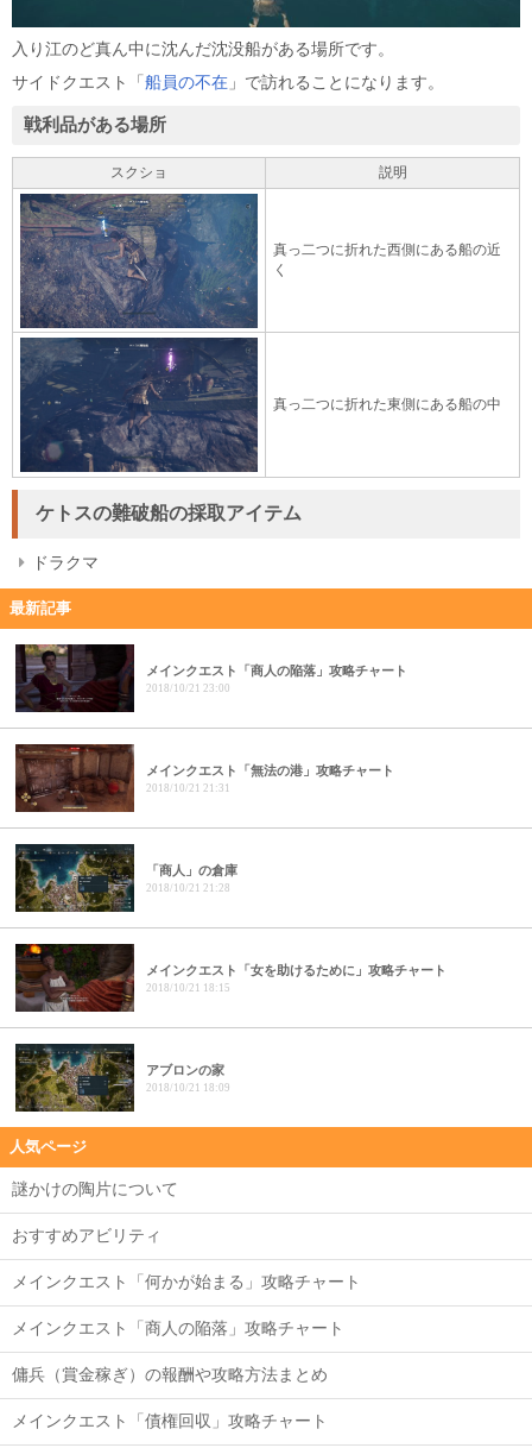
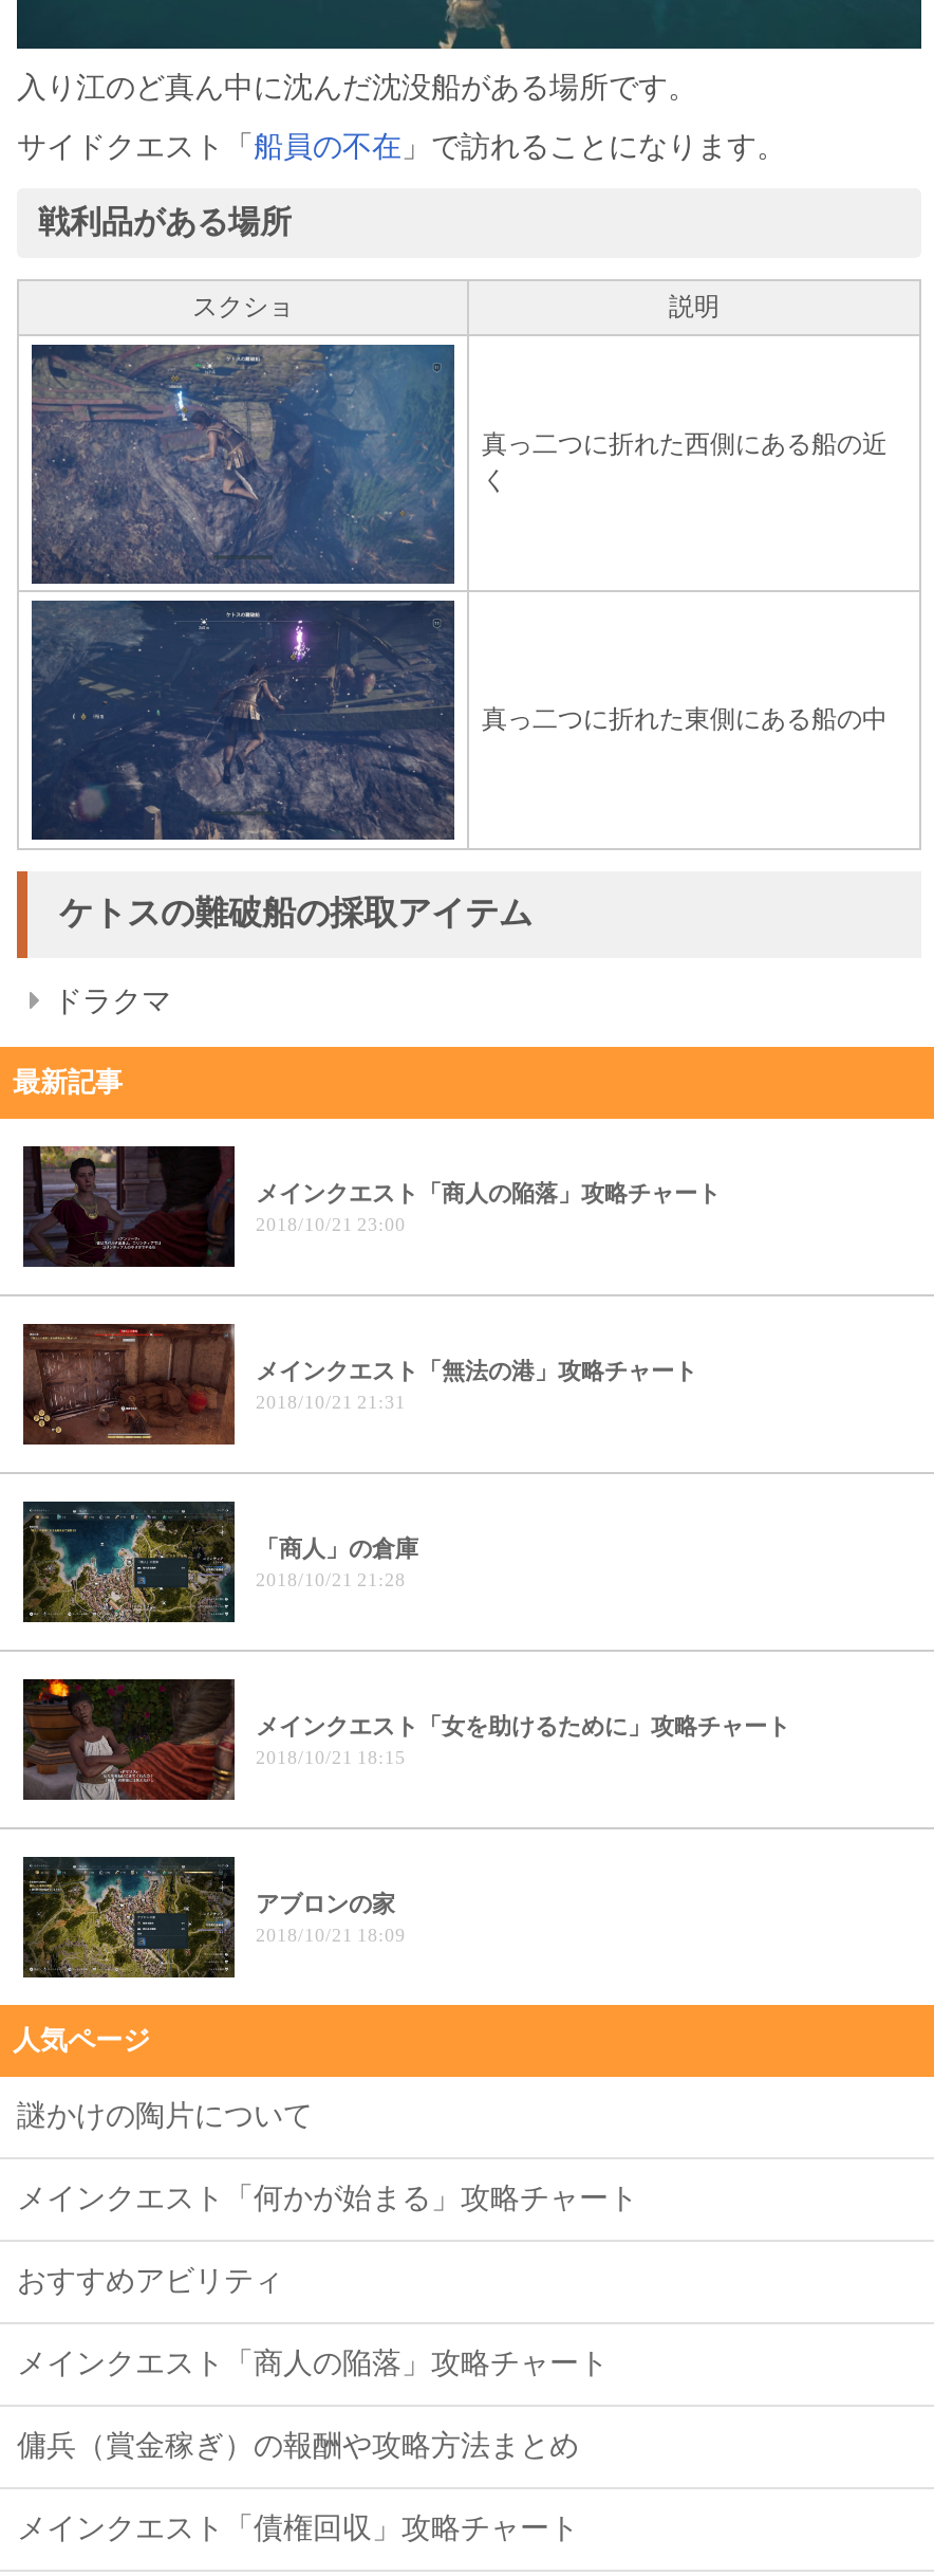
moved [12,1227,161,1245] -> [17,2266,283,2298]: おすすめアビリティ
moved [12,1274,361,1292] -> [17,2184,638,2215]: メインクエスト「何かが始まる」攻略チャート

